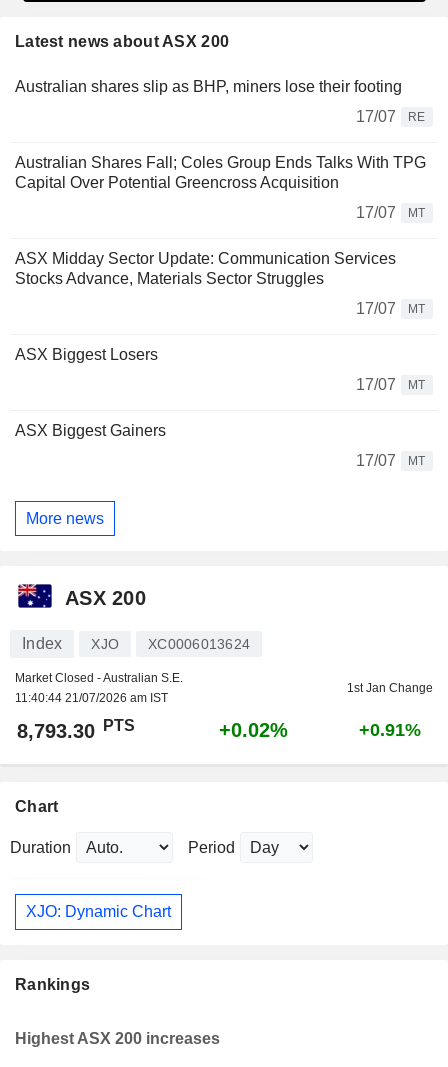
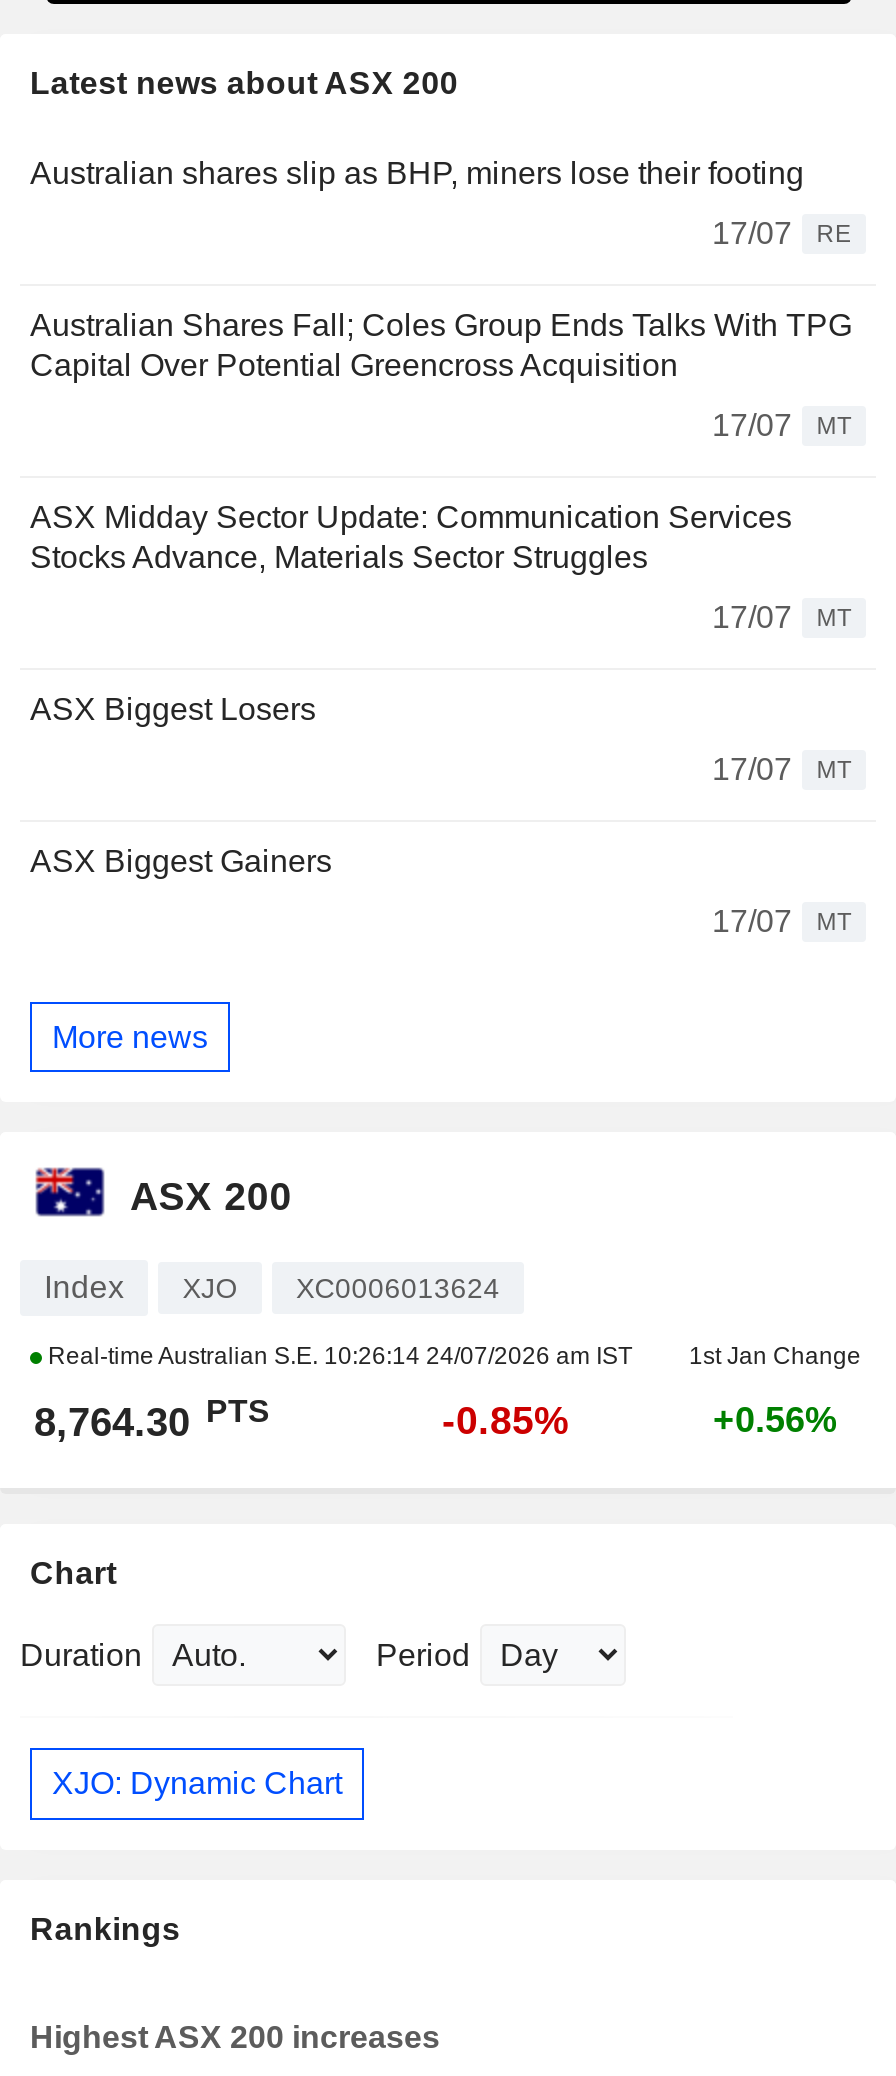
[15,671,183,705] Market Closed - Australian S.E. | 11:40:44 21/07/2026 am IST -> [42,1343,632,1371] Real-time Australian S.E. 10:26:14 24/07/2026 am IST
[17,717,135,742] 8,793.30 PTS -> [34,1394,270,1445] 8,764.30 PTS
[219,719,288,741] +0.02% -> [442,1399,570,1443] -0.85%
[359,720,421,740] +0.91% -> [713,1401,837,1441] +0.56%

